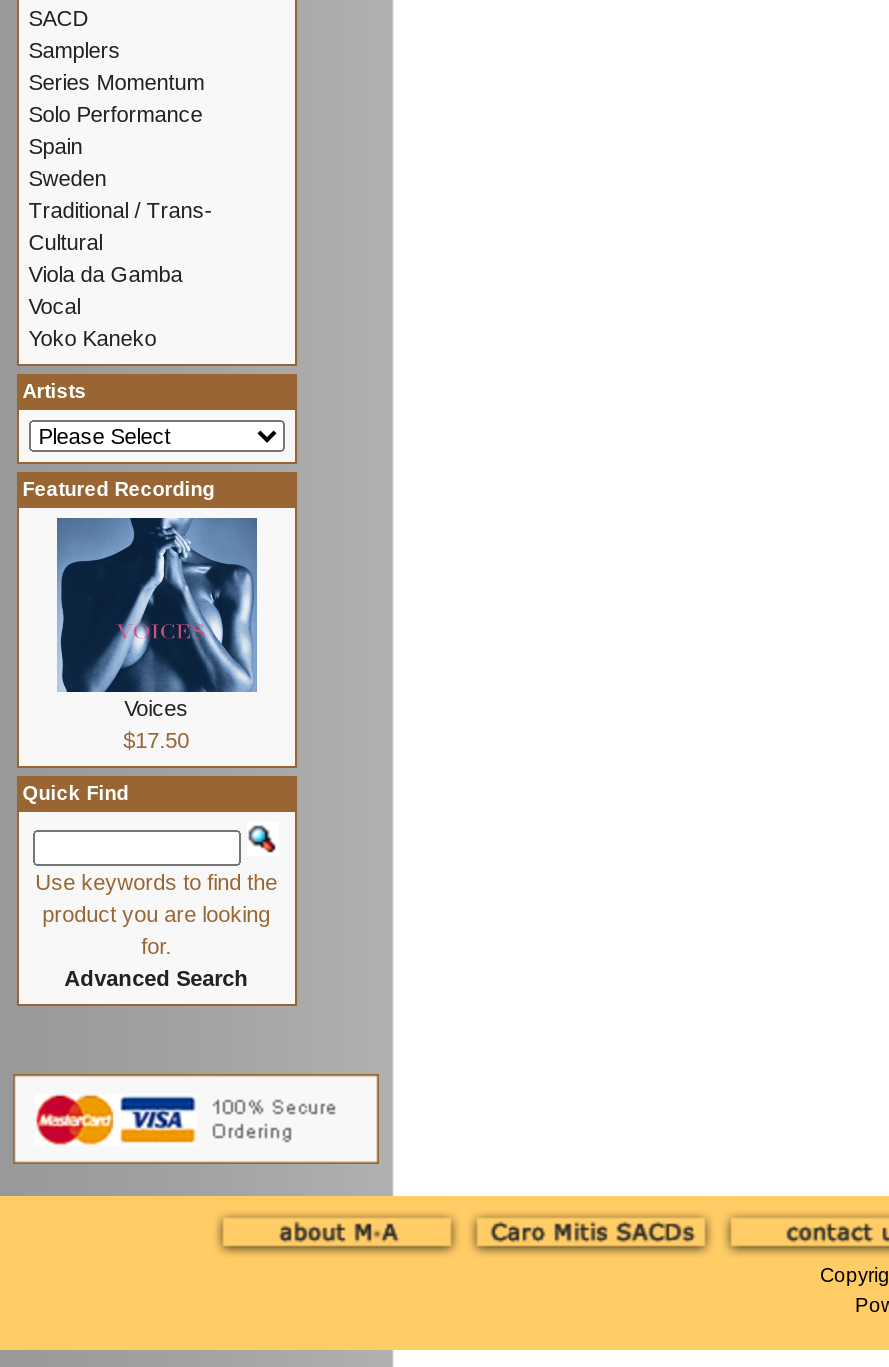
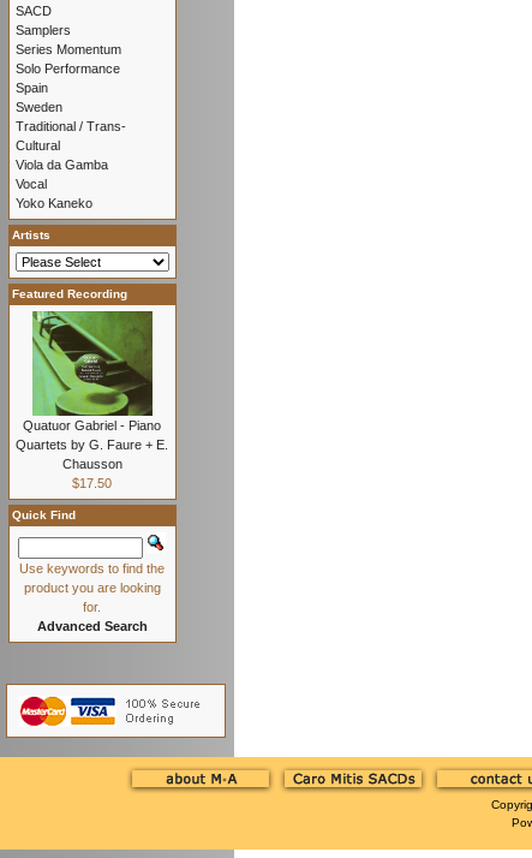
[57,516,259,720] [image] | Voices -> [16,311,168,471] [image] | Quatuor Gabriel - Piano | Quartets by G. Faure + E. | Chausson

